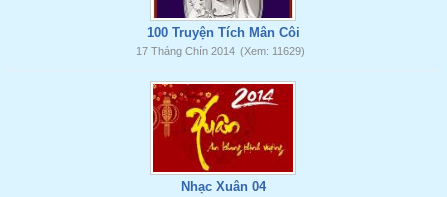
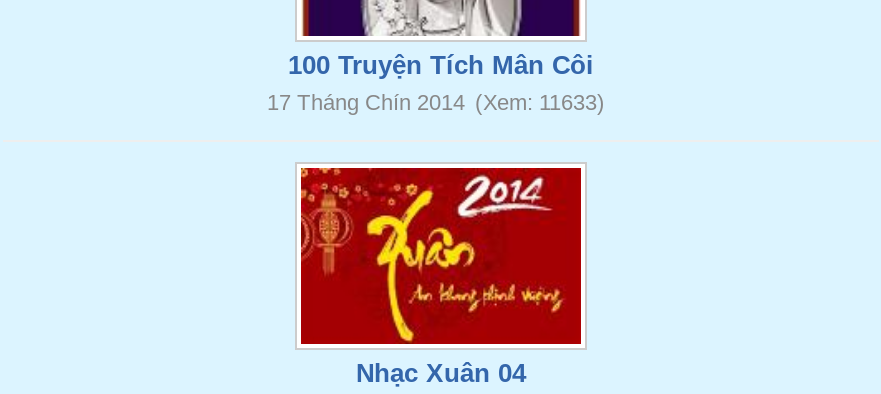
[136,45,305,57] 17 Tháng Chín 2014 (Xem: 11629) -> [267,90,605,114] 17 Tháng Chín 2014 (Xem: 11633)

